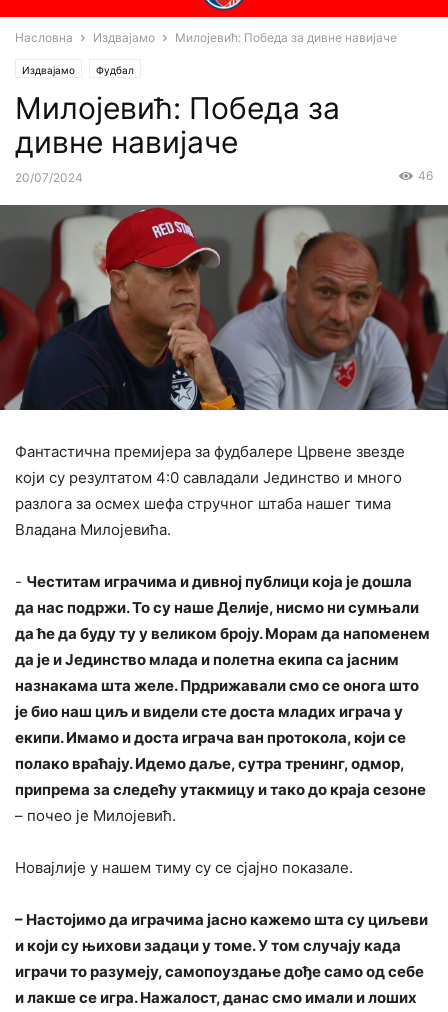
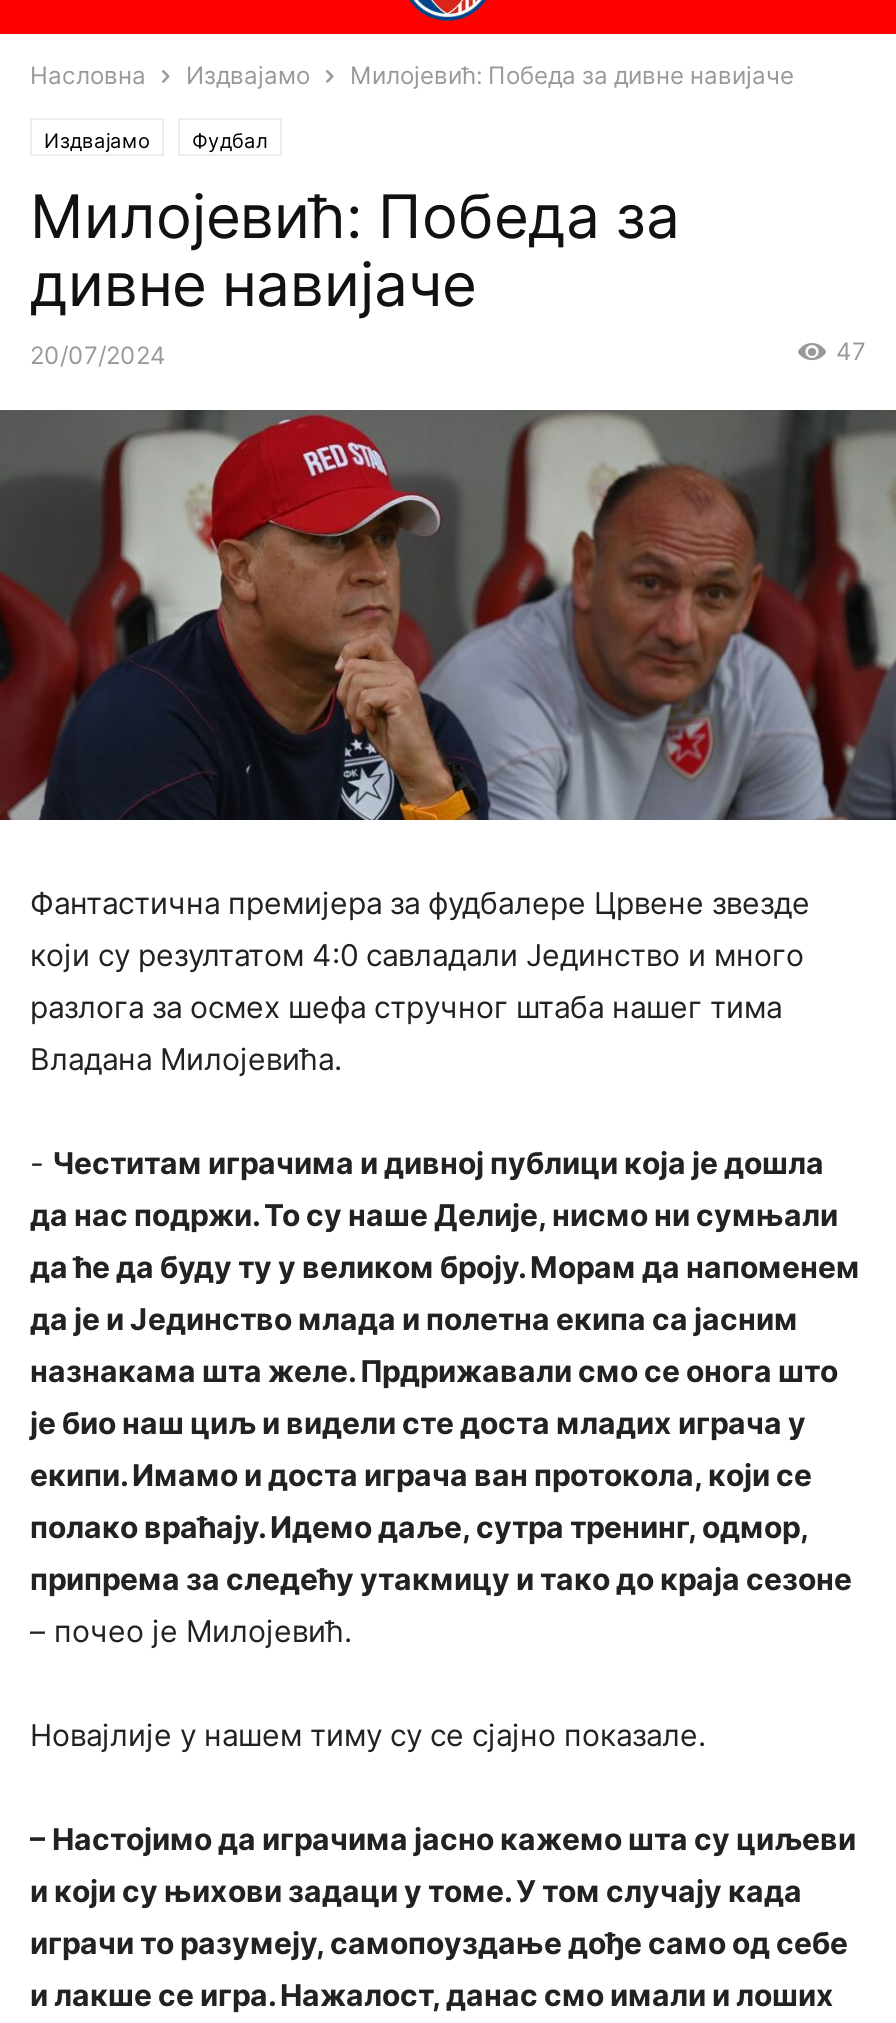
[418,168,433,183] 46 -> [836,336,866,366] 47

